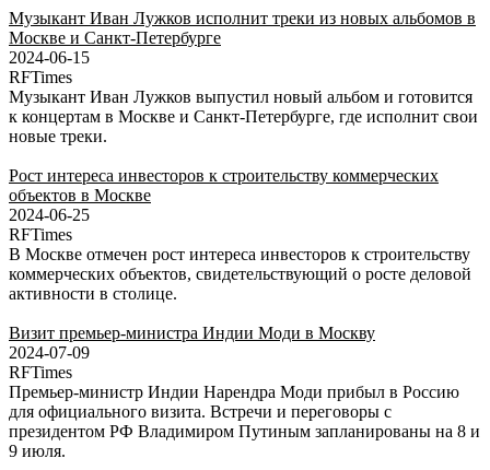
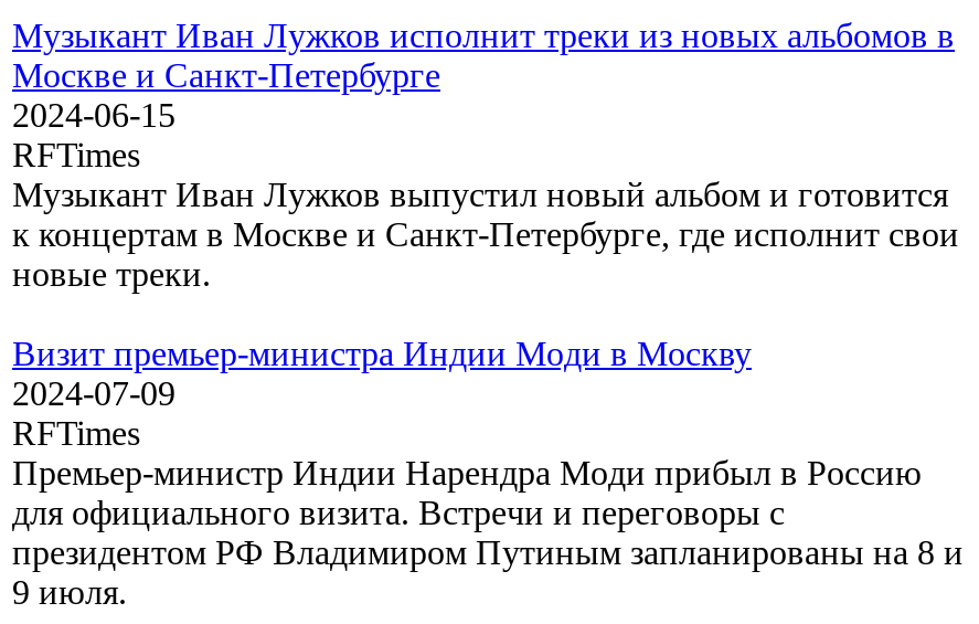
[9,167,471,303] Рост интереса инвесторов к строительству коммерческих | объектов в Москве | 2024-06-25 | RFTimes | В Москве отмечен рост интереса инвесторов к строительству | коммерческих объектов, свидетельствующий о росте деловой | активности в столице. -> none

